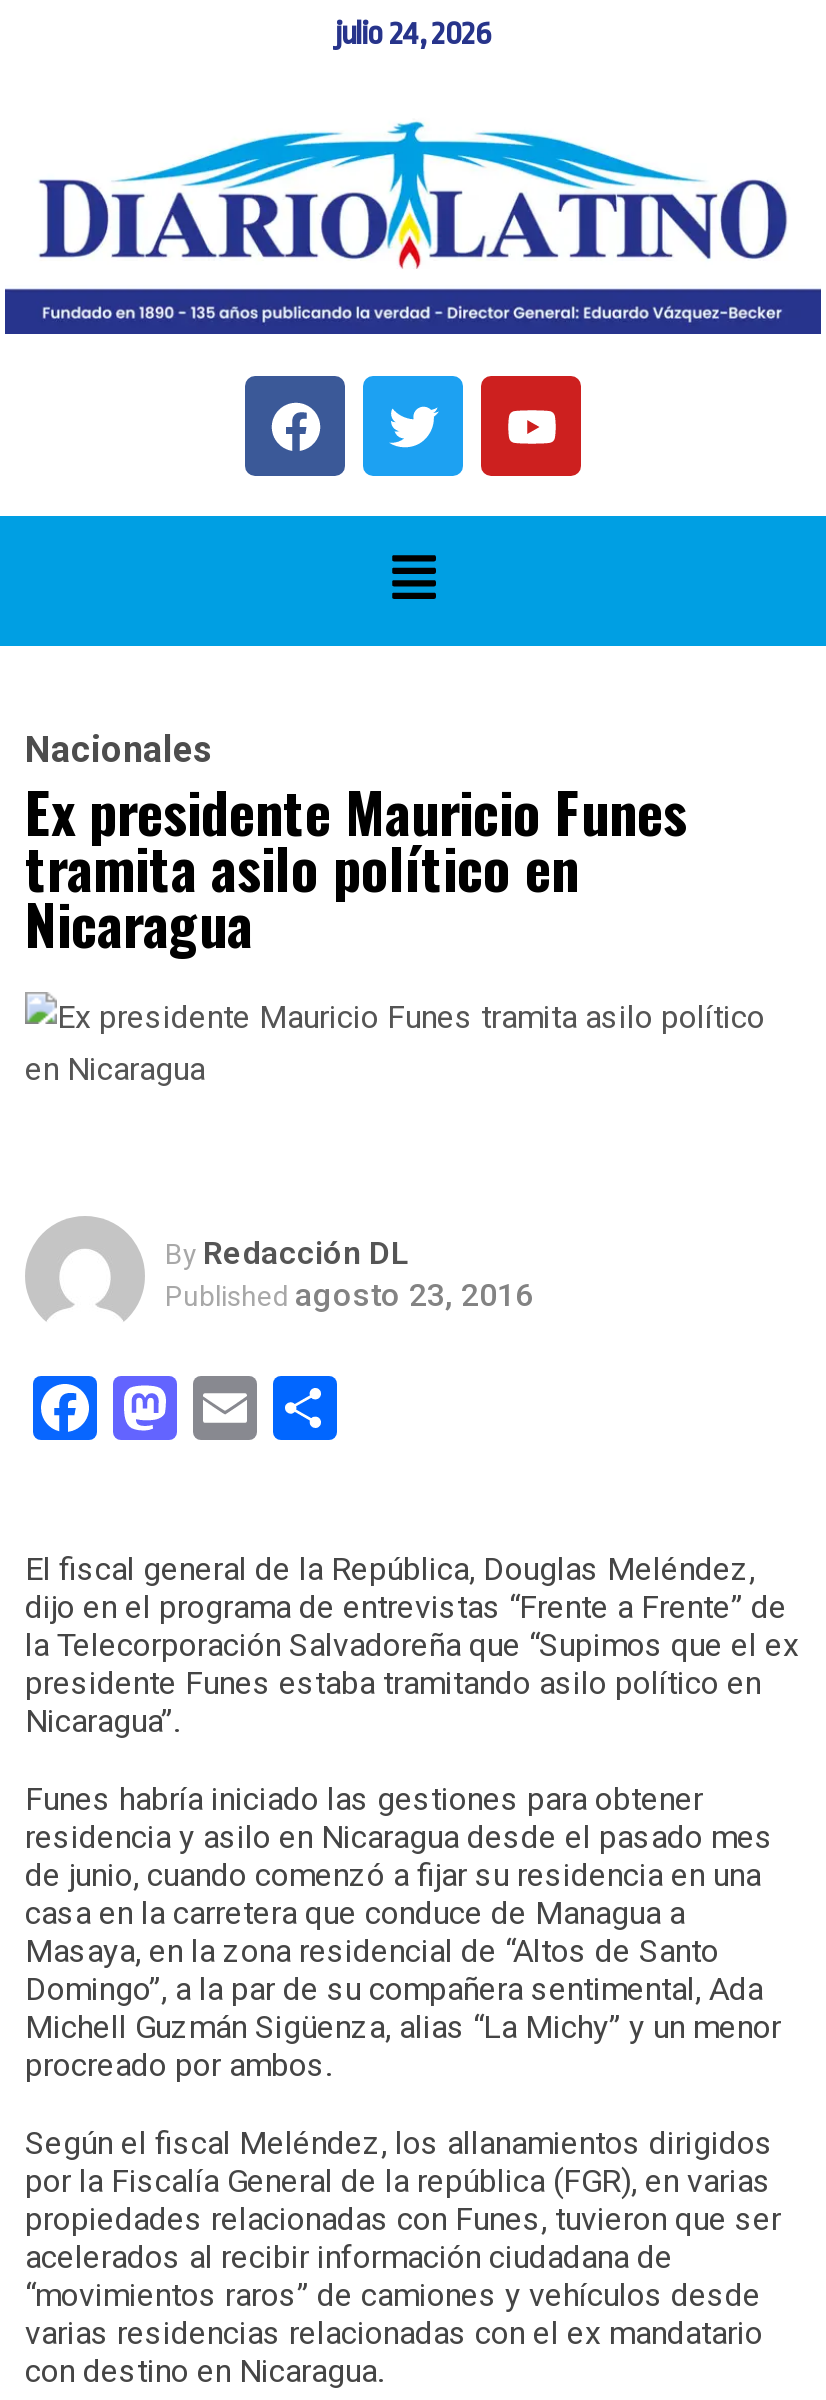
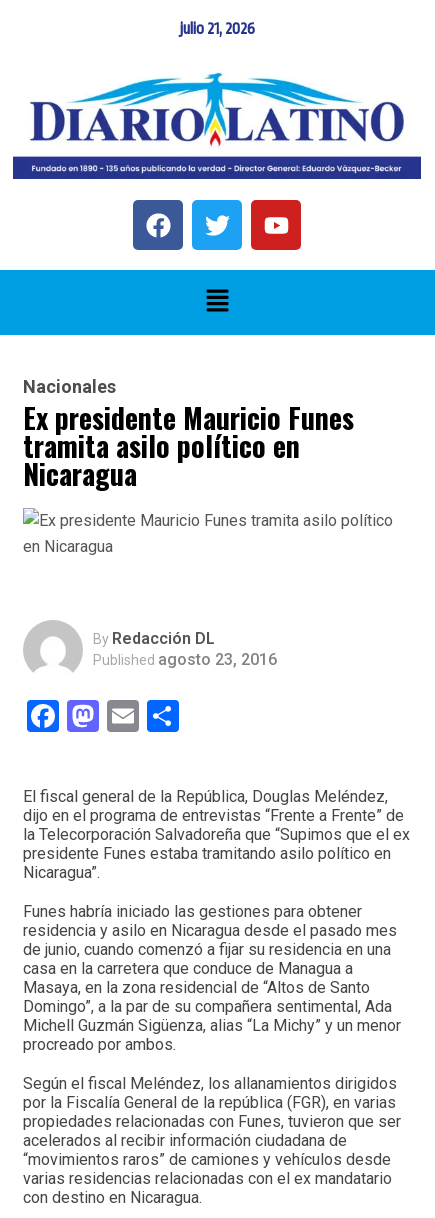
[335,16,491,52] julio 24, 2026 -> [179,20,254,38] julio 21, 2026

